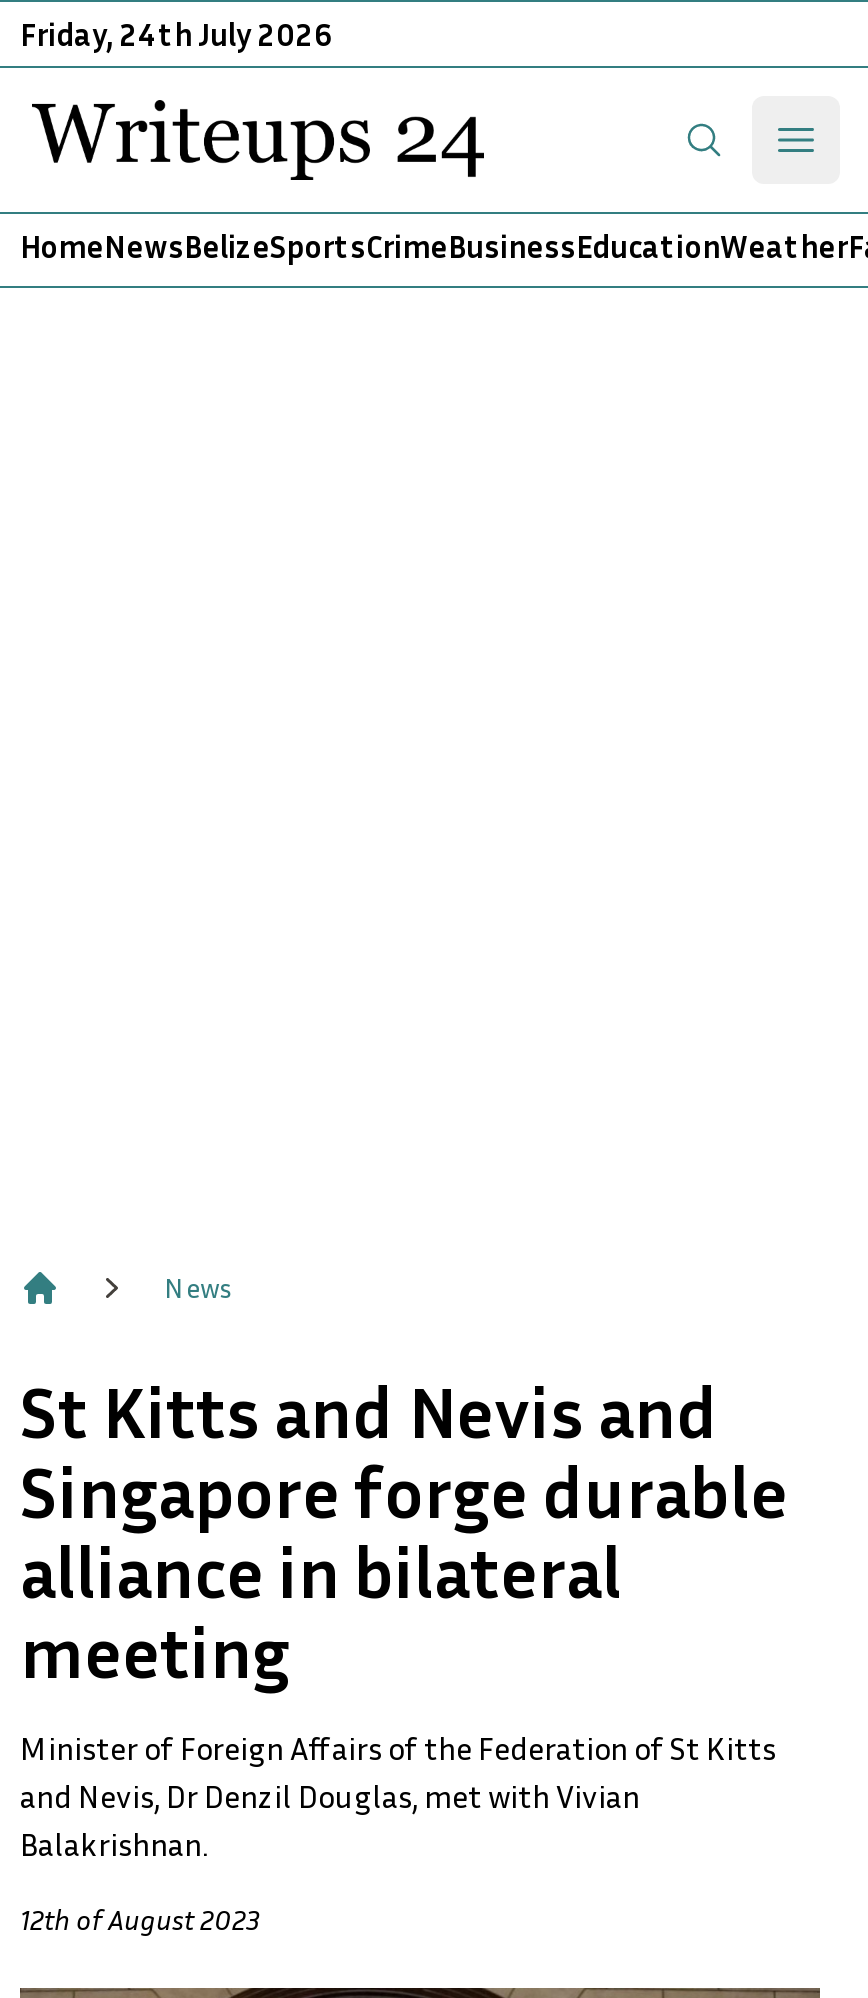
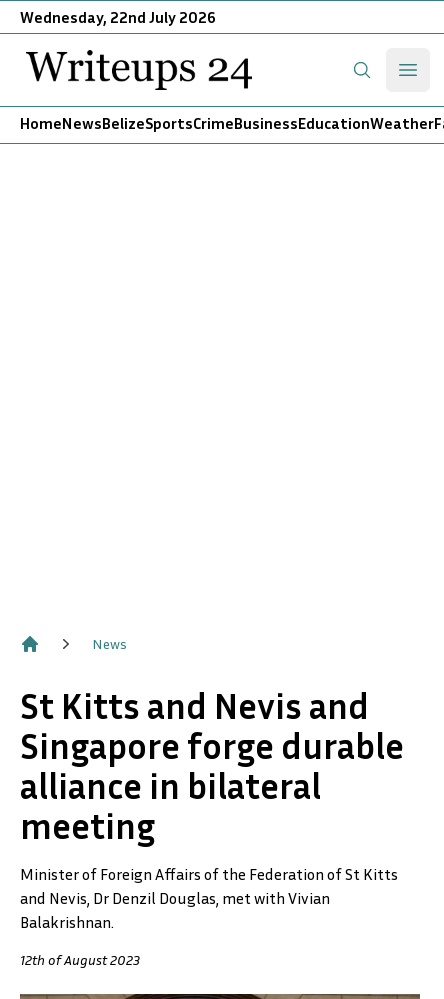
[20,14,332,54] Friday, 24th July 2026 -> [20,7,216,27] Wednesday, 22nd July 2026

